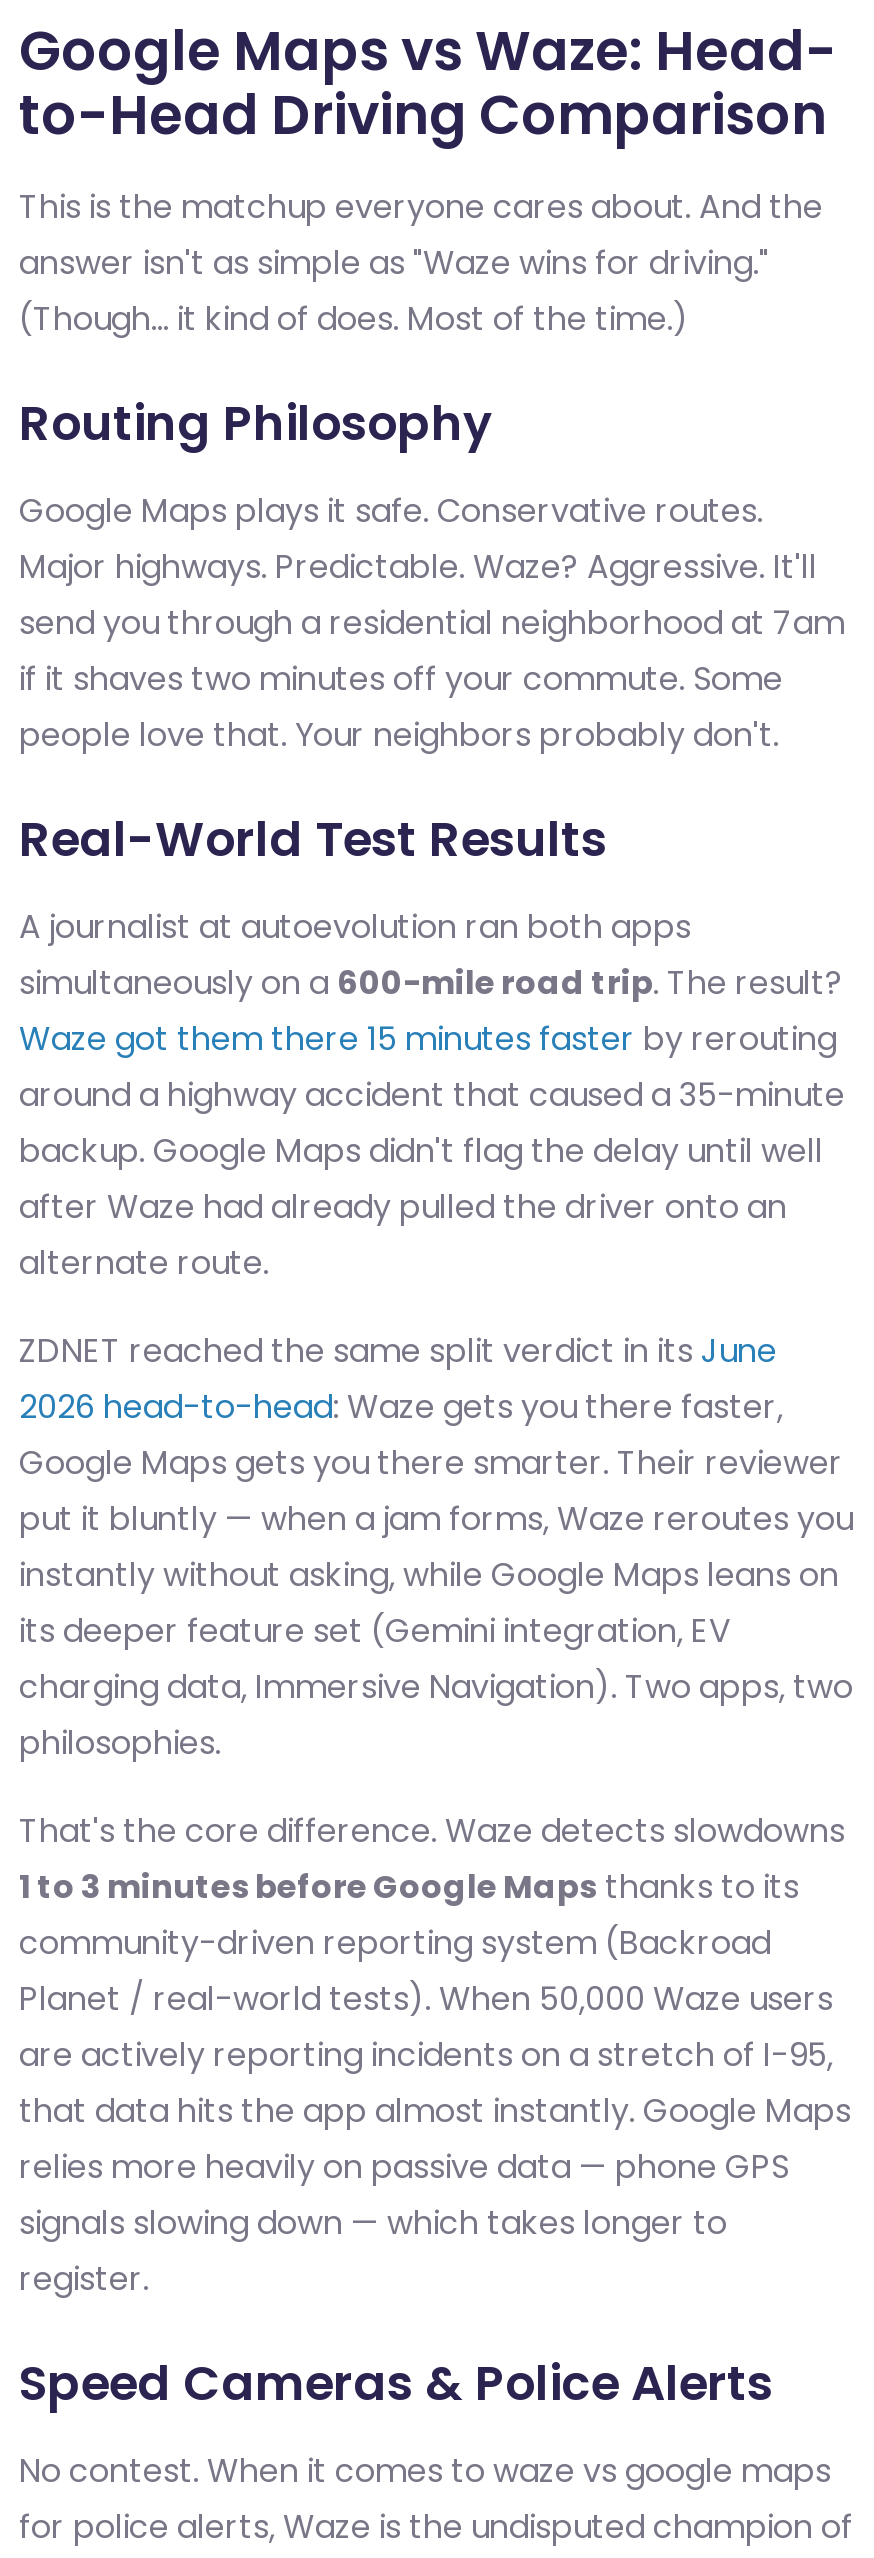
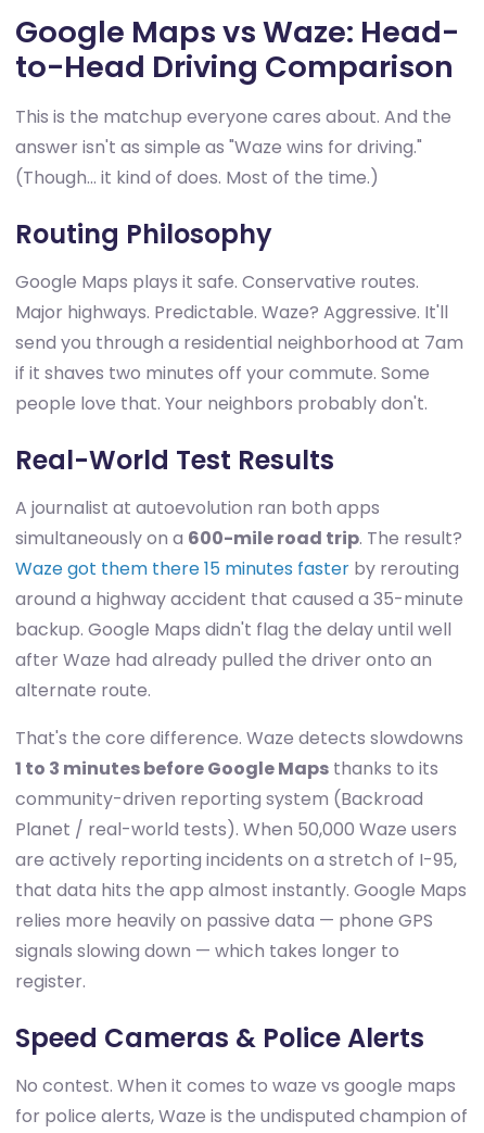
[19,1328,853,1766] ZDNET reached the same split verdict in its June | 2026 head-to-head: Waze gets you there faster, | Google Maps gets you there smarter. Their reviewer | put it bluntly — when a jam forms, Waze reroutes you | instantly without asking, while Google Maps leans on | its deeper feature set (Gemini integration, EV | charging data, Immersive Navigation). Two apps, two | philosophies. -> none

